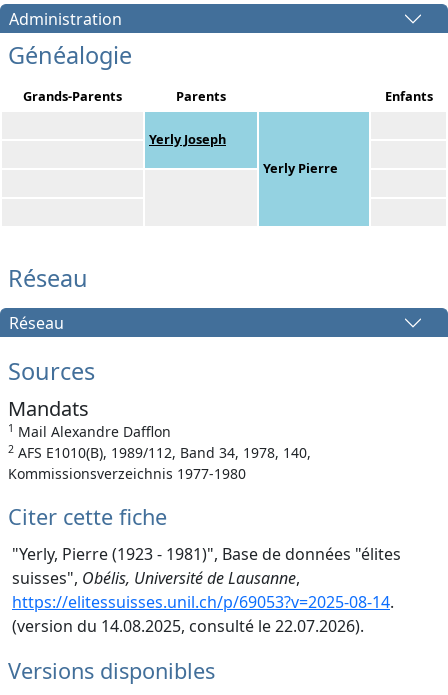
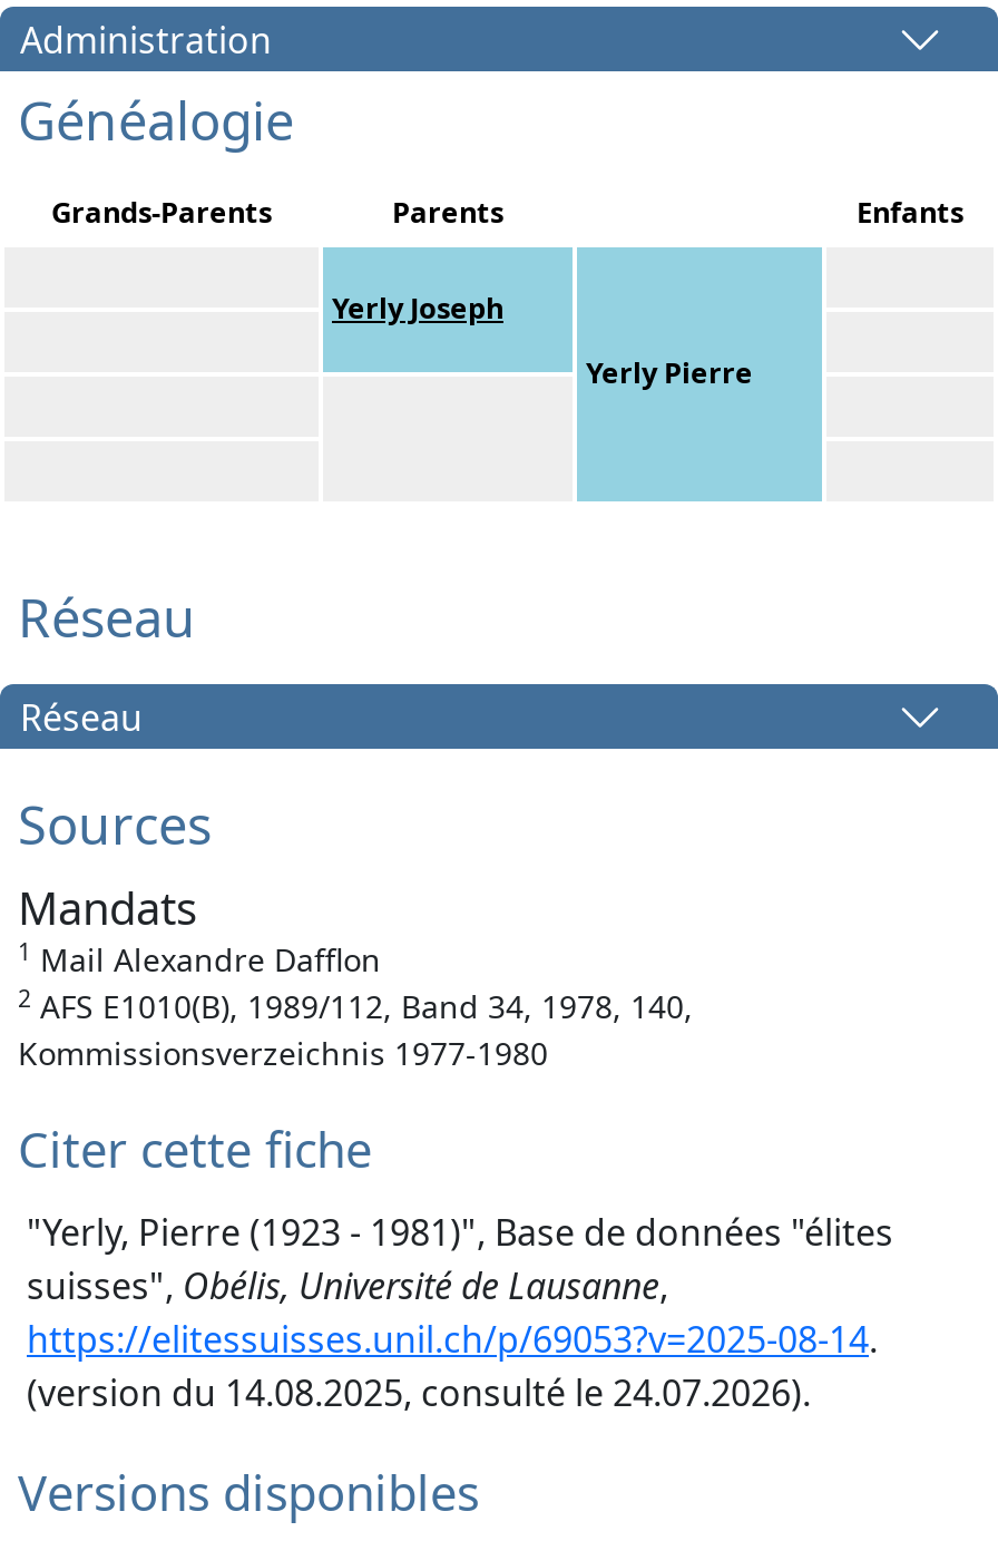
[12,615,364,637] (version du 14.08.2025, consulté le 22.07.2026). -> [27,1369,811,1418] (version du 14.08.2025, consulté le 24.07.2026).

